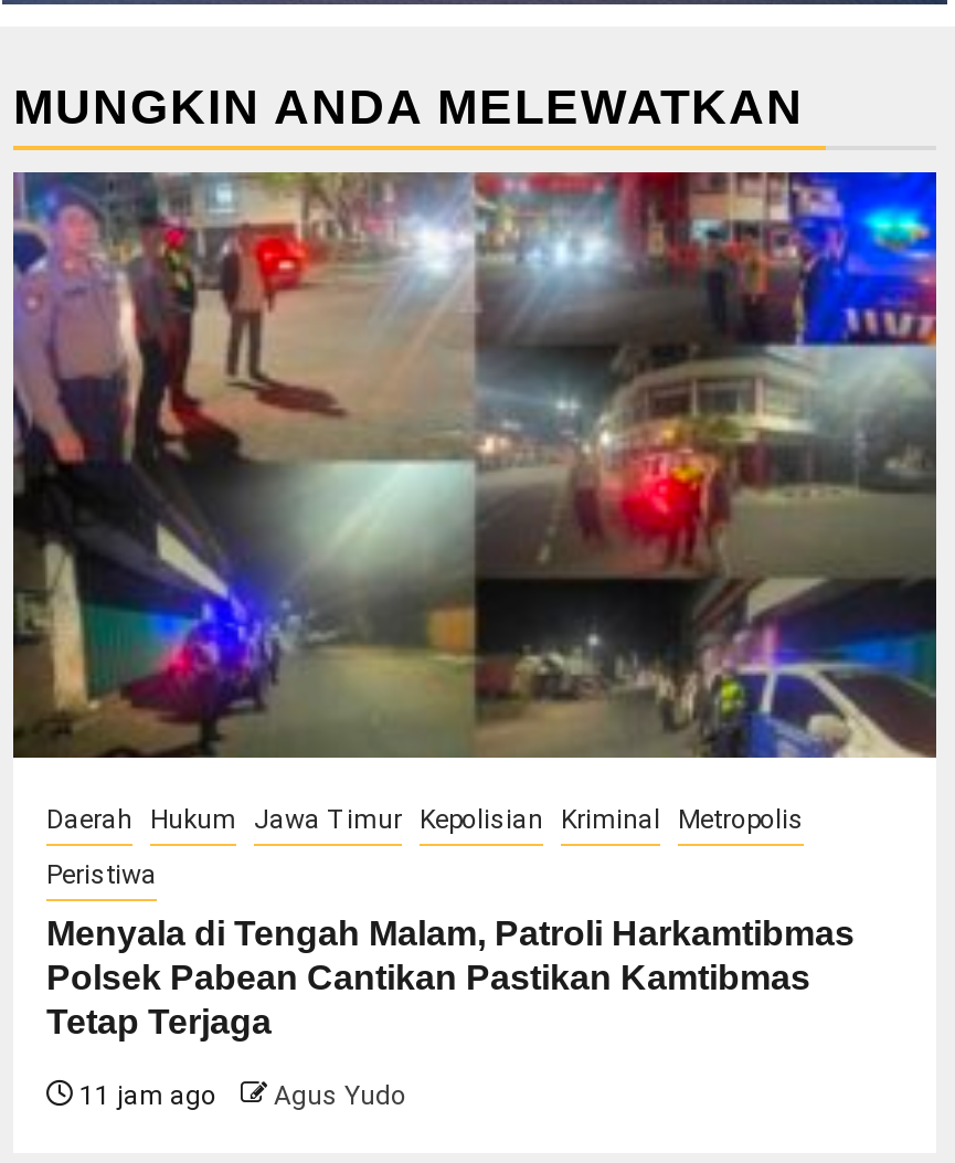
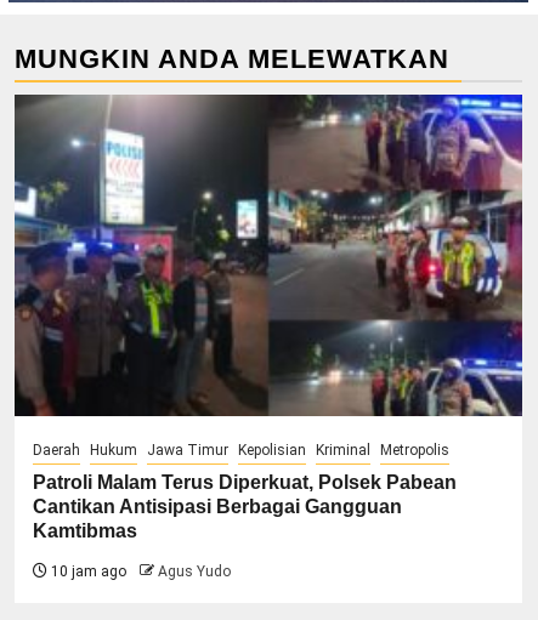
[11,170,938,758] [image] -> [13,93,523,417] [image]
[46,859,855,1110] Peristiwa | Menyala di Tengah Malam, Patroli Harkamtibmas | Polsek Pabean Cantikan Pastikan Kamtibmas | Tetap Terjaga | 11 jam ago -> [33,472,457,580] Patroli Malam Terus Diperkuat, Polsek Pabean | Cantikan Antisipasi Berbagai Gangguan | Kamtibmas | 10 jam ago

